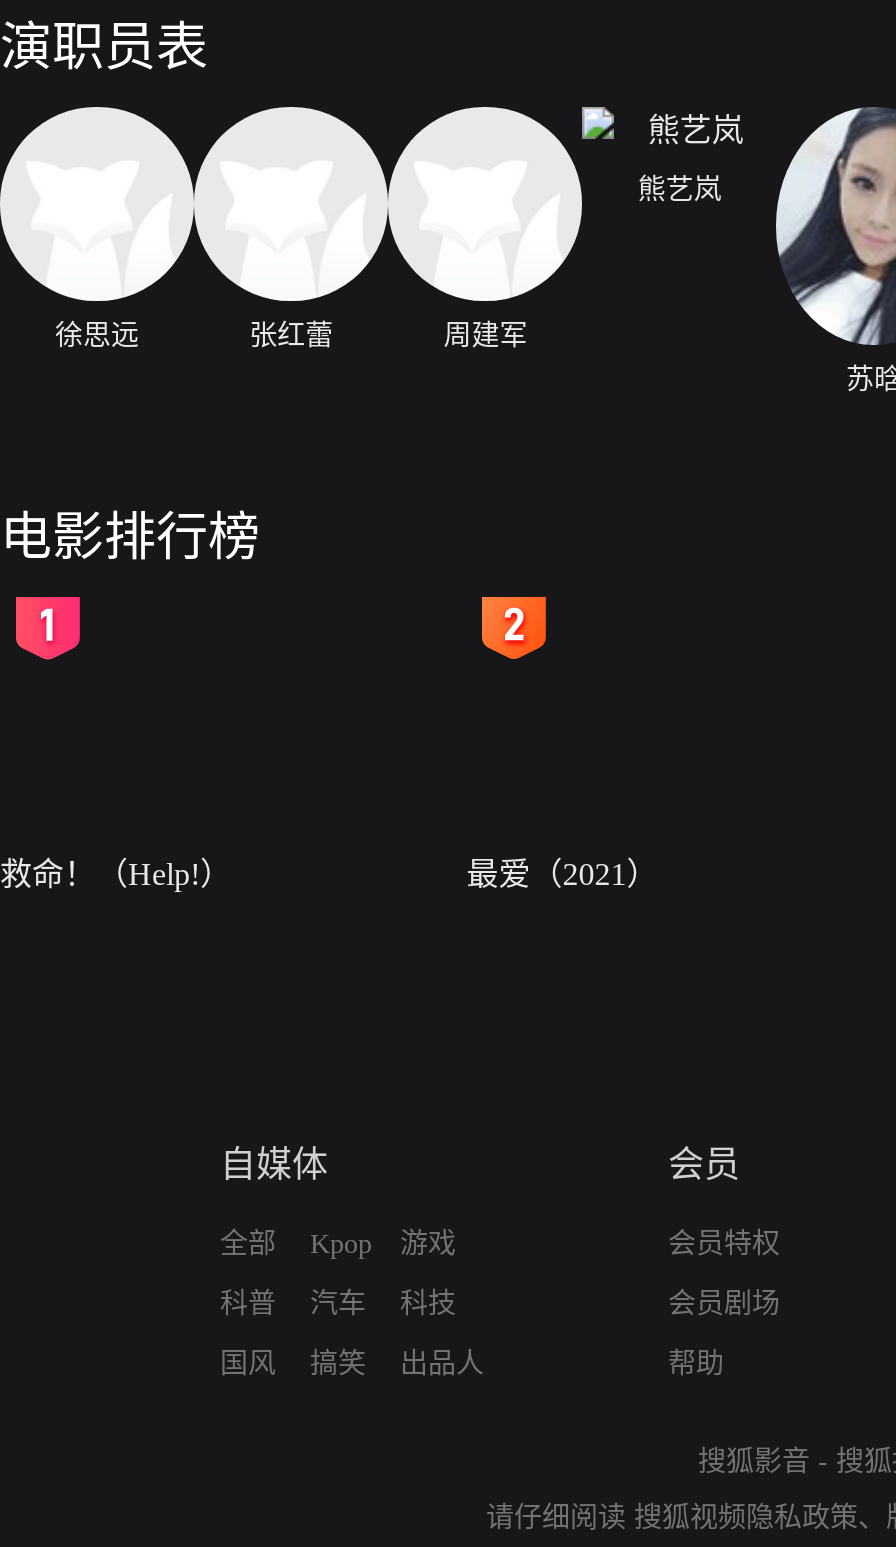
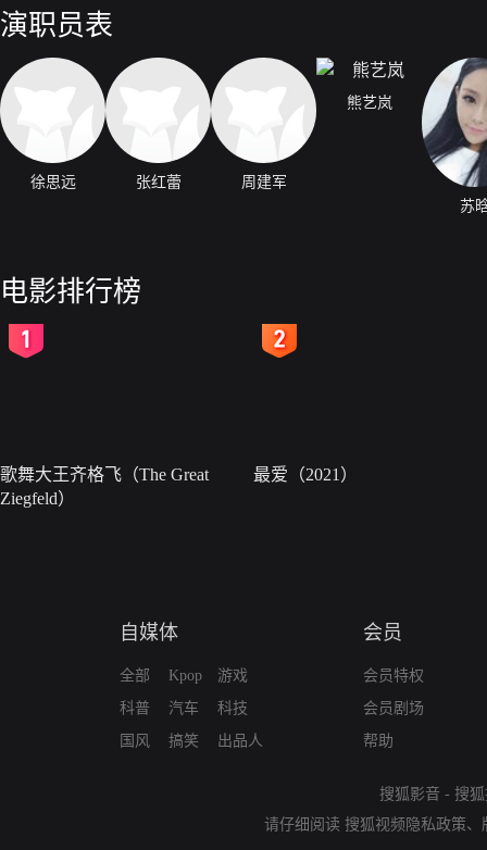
[0,857,232,891] 救命！（Help!） -> [0,465,209,508] 歌舞大王齐格飞（The Great | Ziegfeld）

